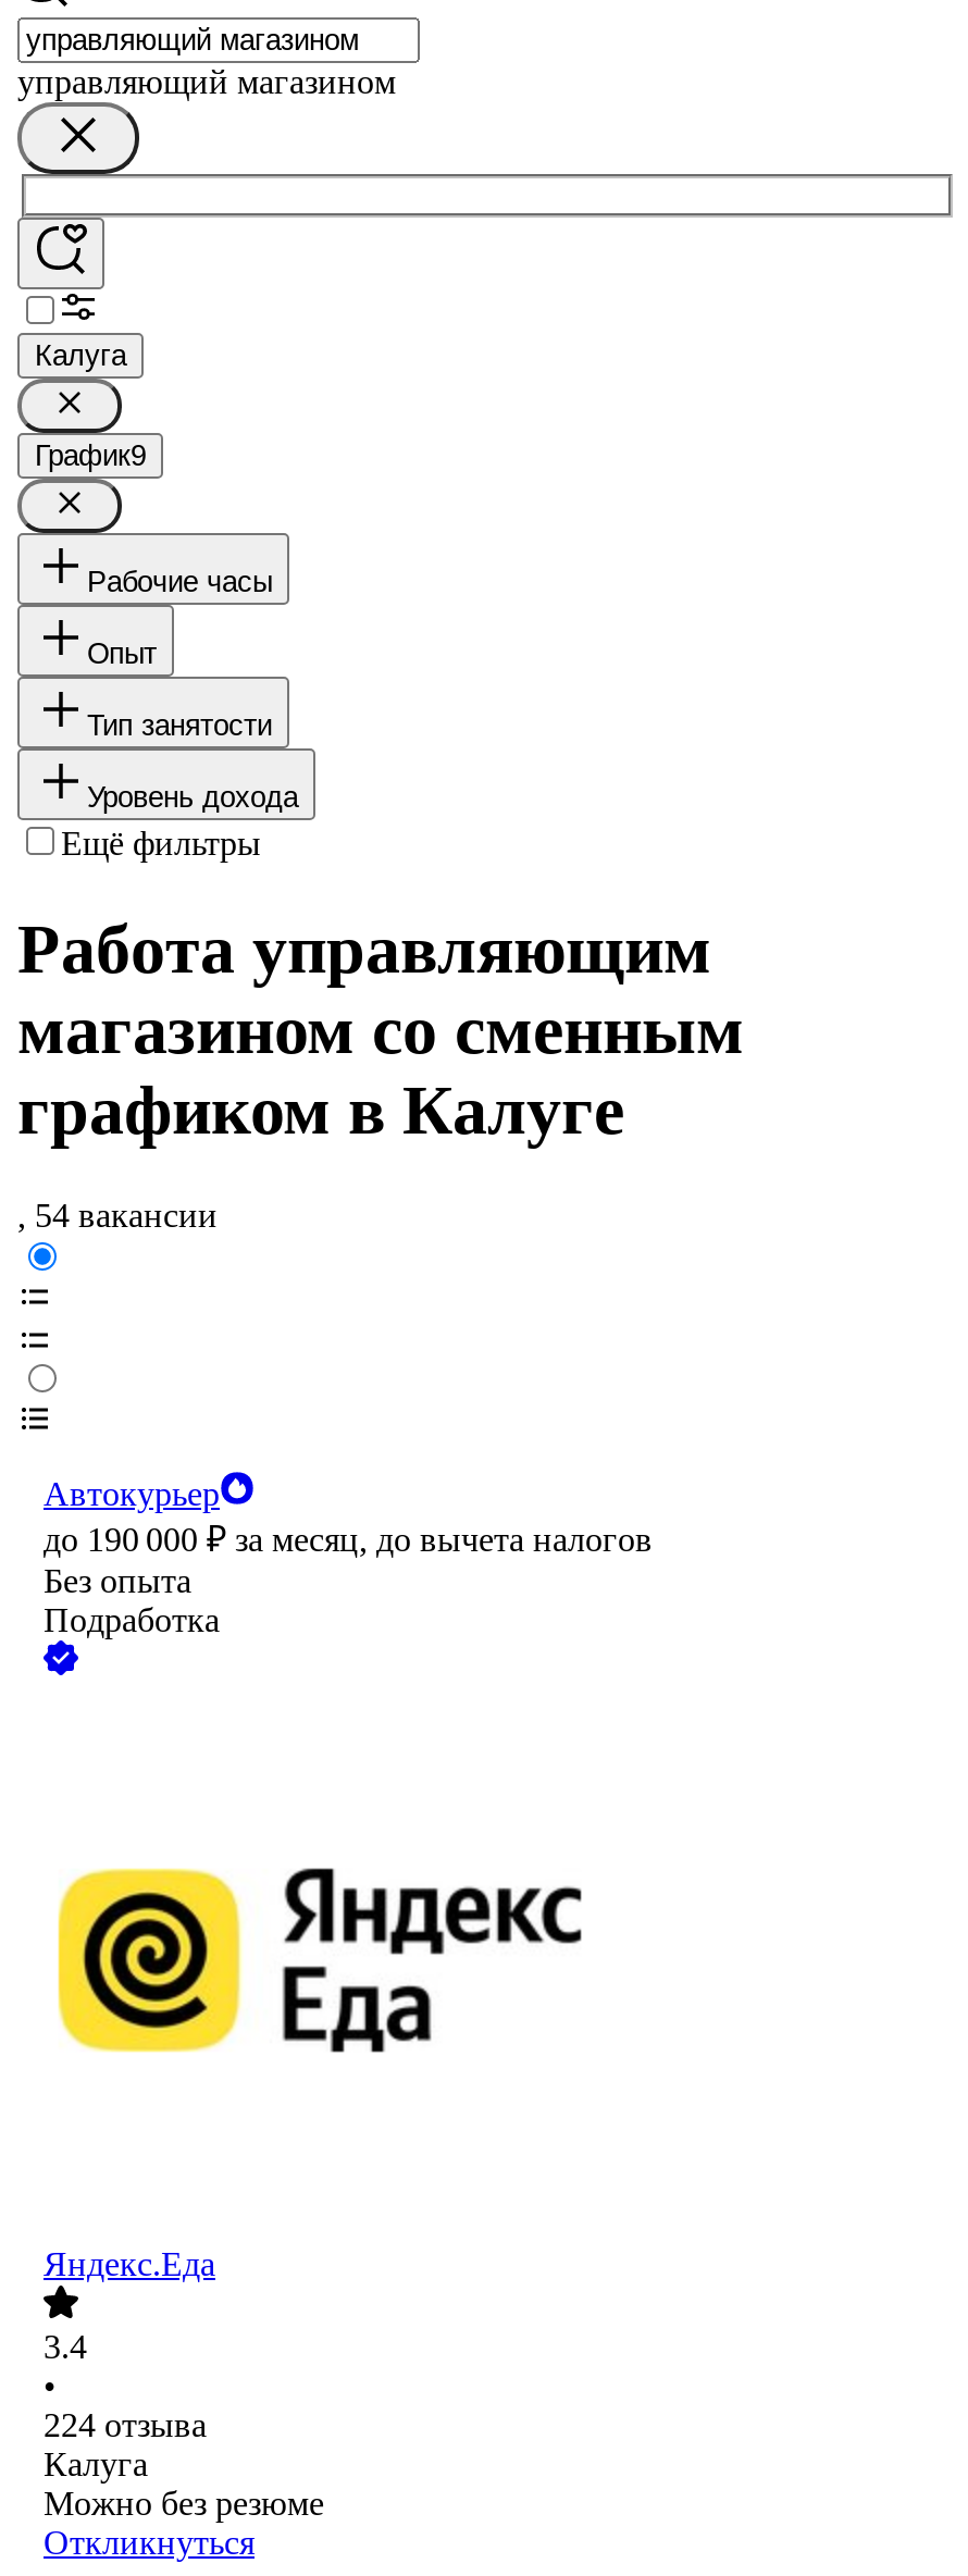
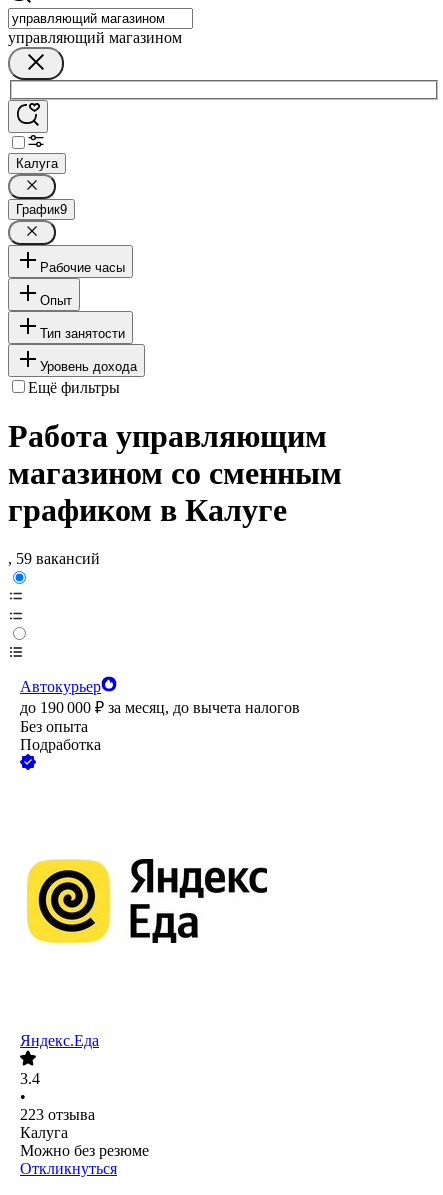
[17,1198,218,1235] , 54 вакансии -> [8,550,100,567] , 59 вакансий
[44,2407,207,2444] 224 отзыва -> [20,1106,95,1123] 223 отзыва

